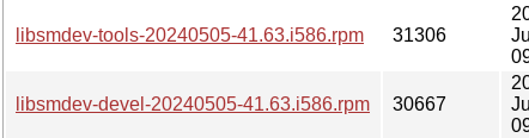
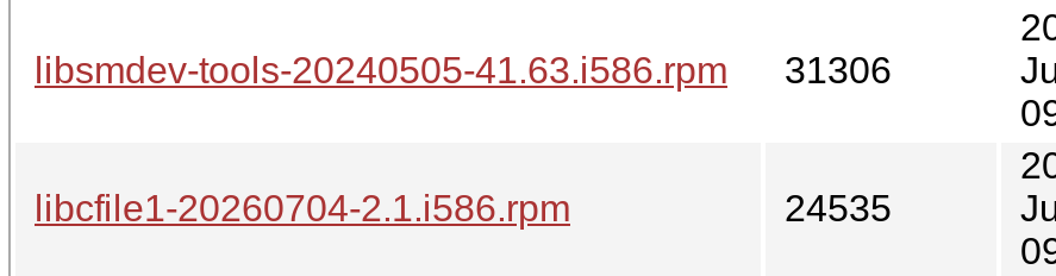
[16,94,446,114] libsmdev-devel-20240505-41.63.i586.rpm | 30667 -> [35,188,892,228] libcfile1-20260704-2.1.i586.rpm | 24535

